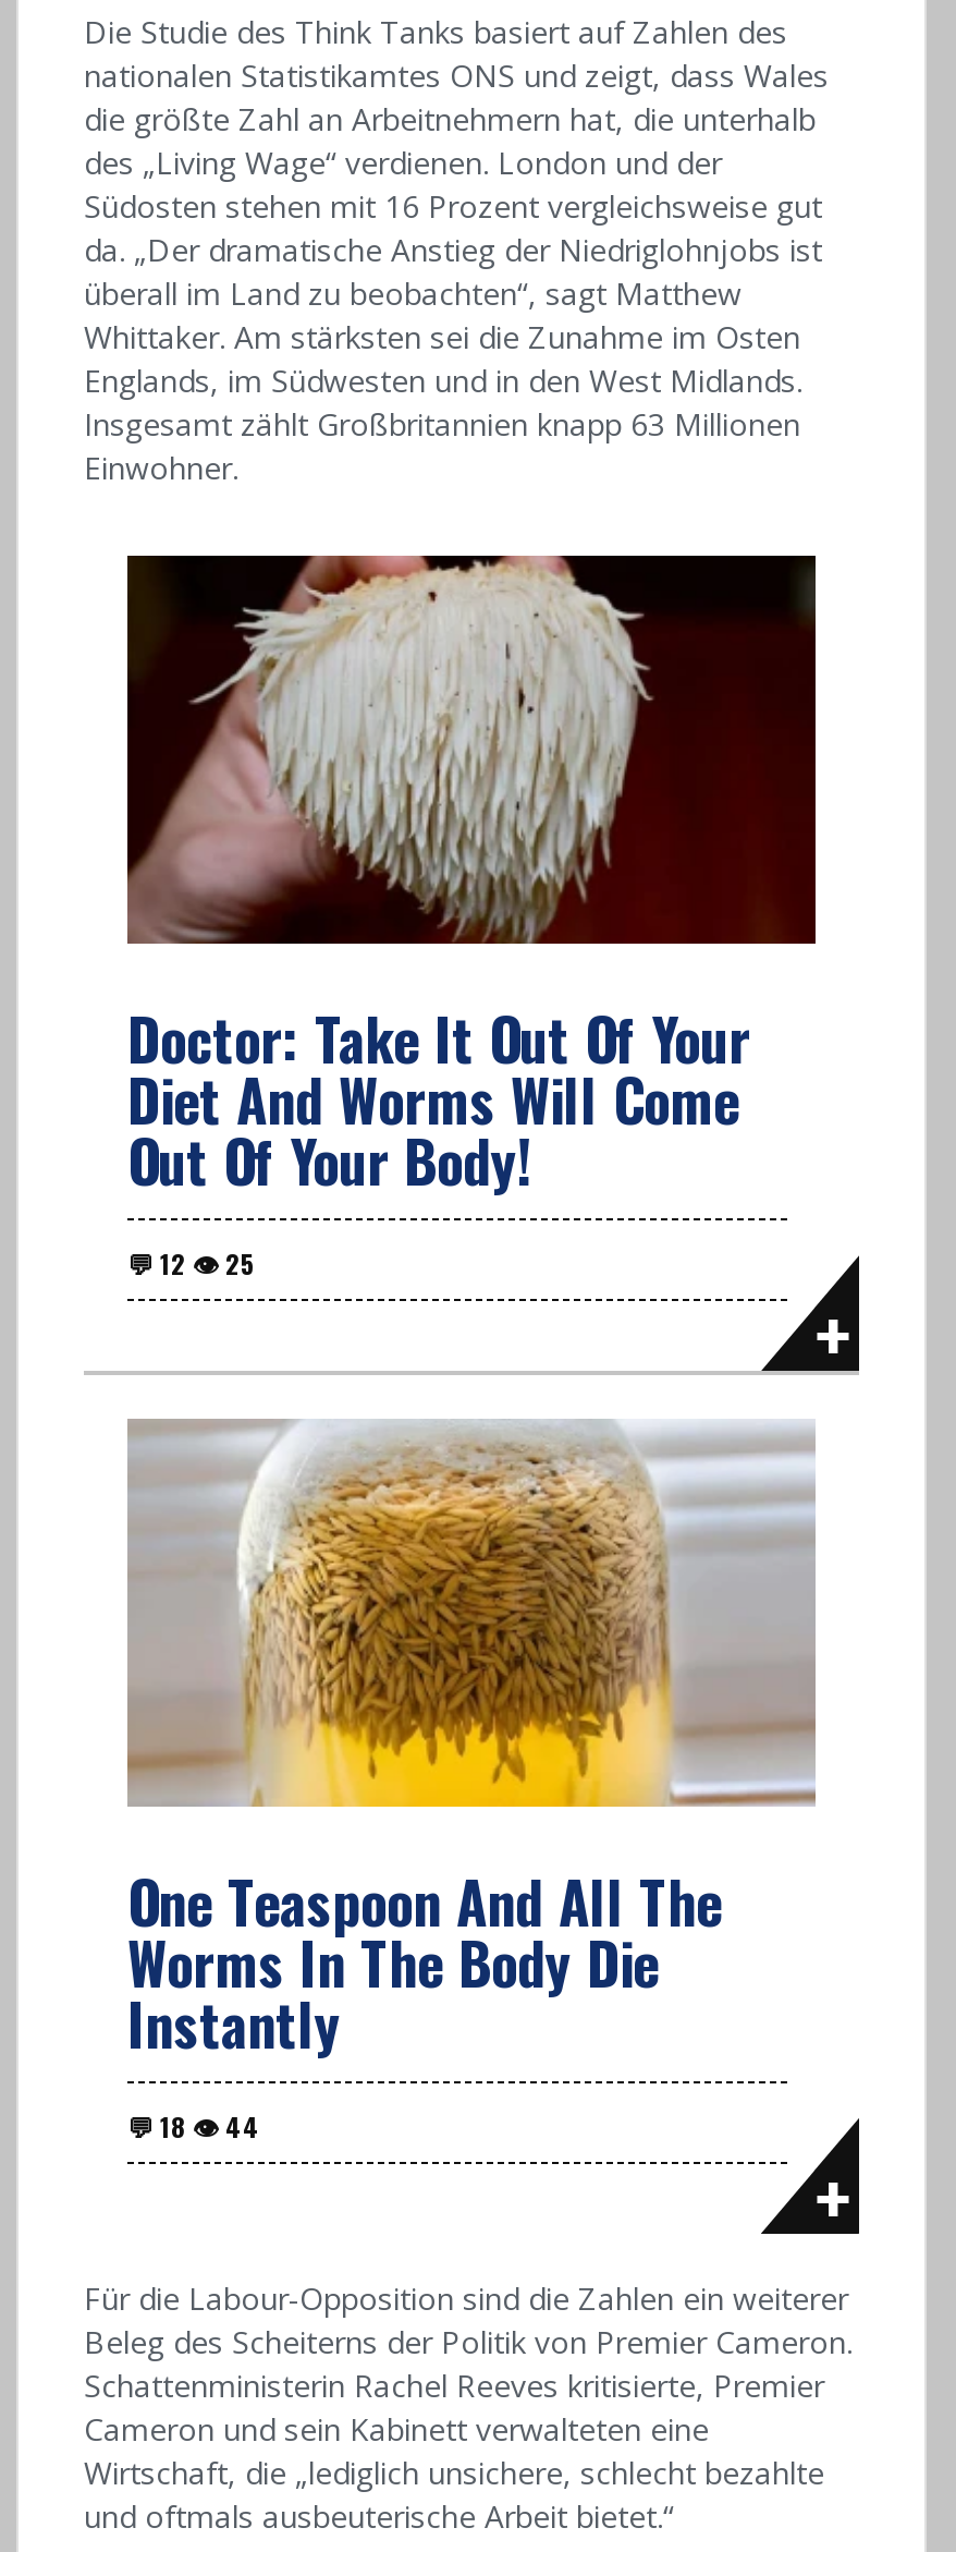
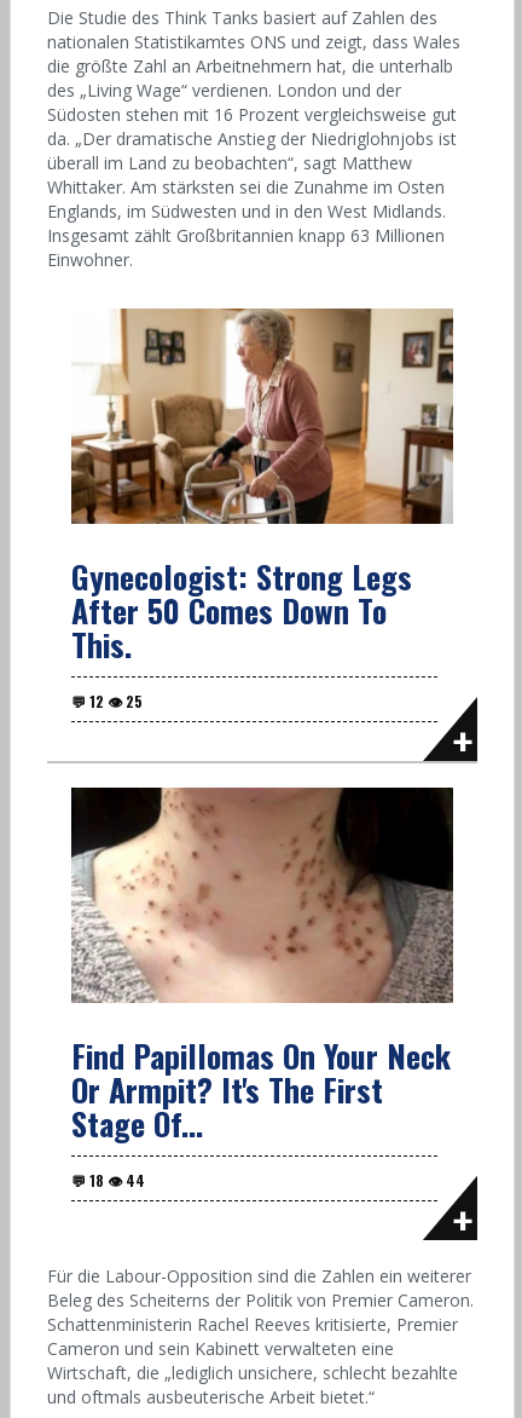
[125,554,818,1203] [image] | Doctor: Take It Out Of Your | Diet And Worms Will Come | Out Of Your Body! -> [70,307,454,668] [image] | Gynecologist: Strong Legs | After 50 Comes Down To | This.
[127,1419,816,2066] [image] | One Teaspoon And All The | Worms In The Body Die | Instantly -> [71,786,454,1147] [image] | Find Papillomas On Your Neck | Or Armpit? It's The First | Stage Of...

